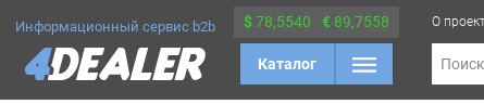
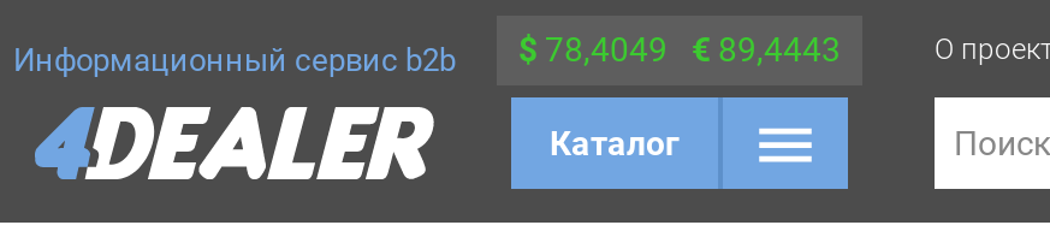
[244,13,311,30] $78,5540 -> [518,30,668,69] $78,4049
[322,13,389,30] €89,7558 -> [692,30,841,69] €89,4443

